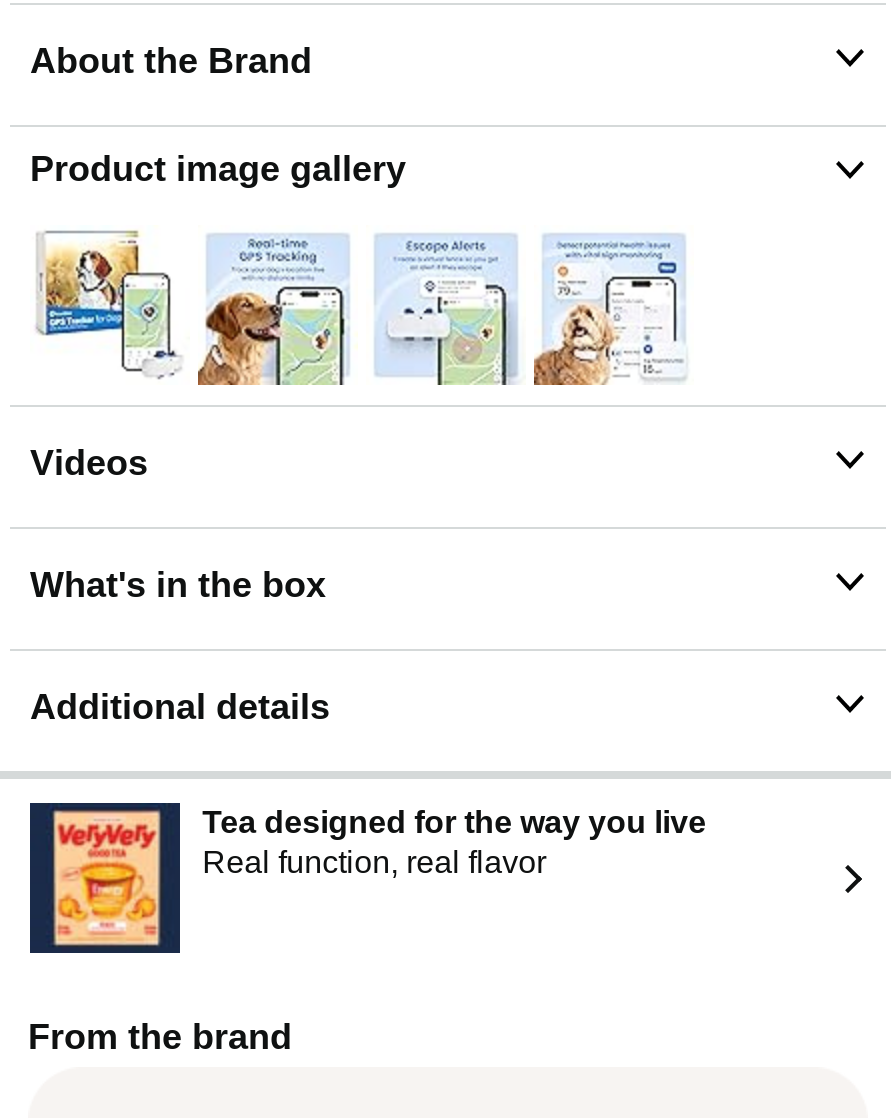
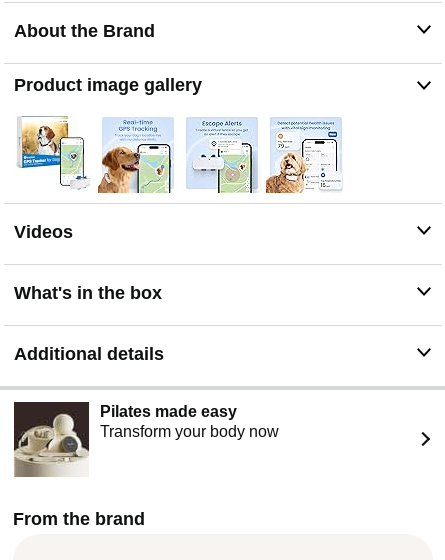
[28,800,706,956] [image] | Tea designed for the way you live | Real function, real flavor -> [13,401,279,477] [image] | Pilates made easy | Transform your body now

